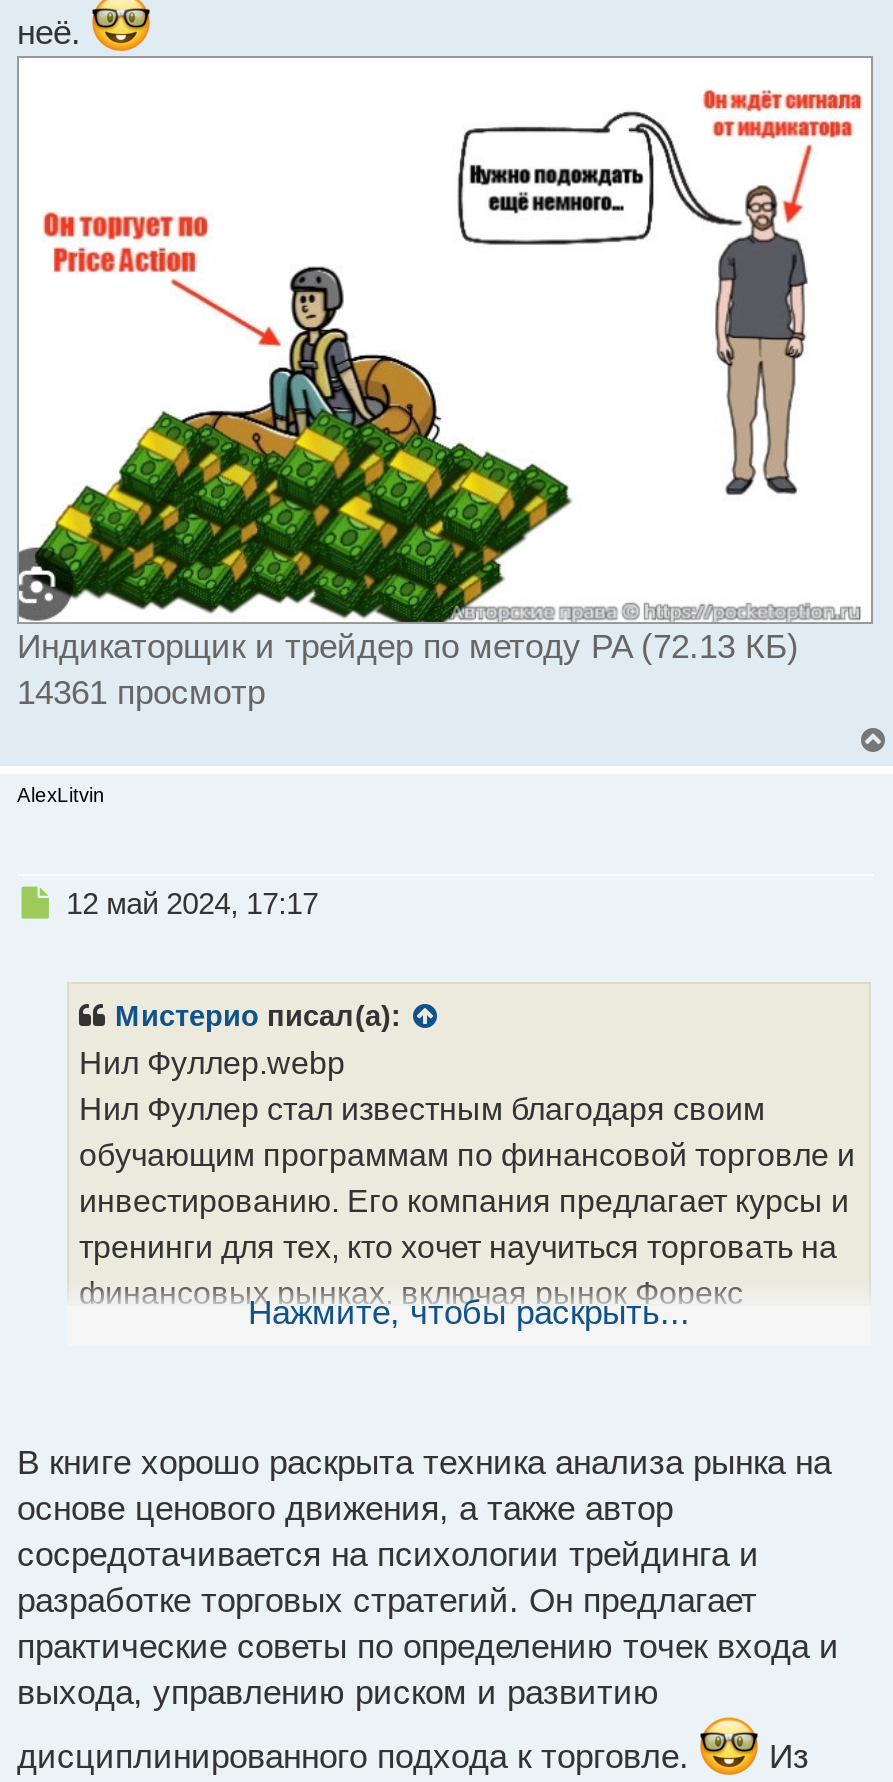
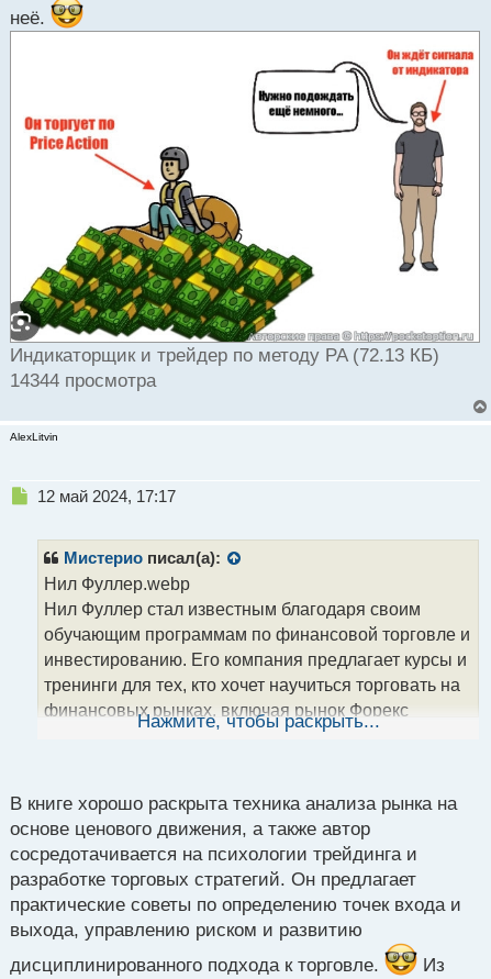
[17,674,265,712] 14361 просмотр -> [10,370,156,391] 14344 просмотра

